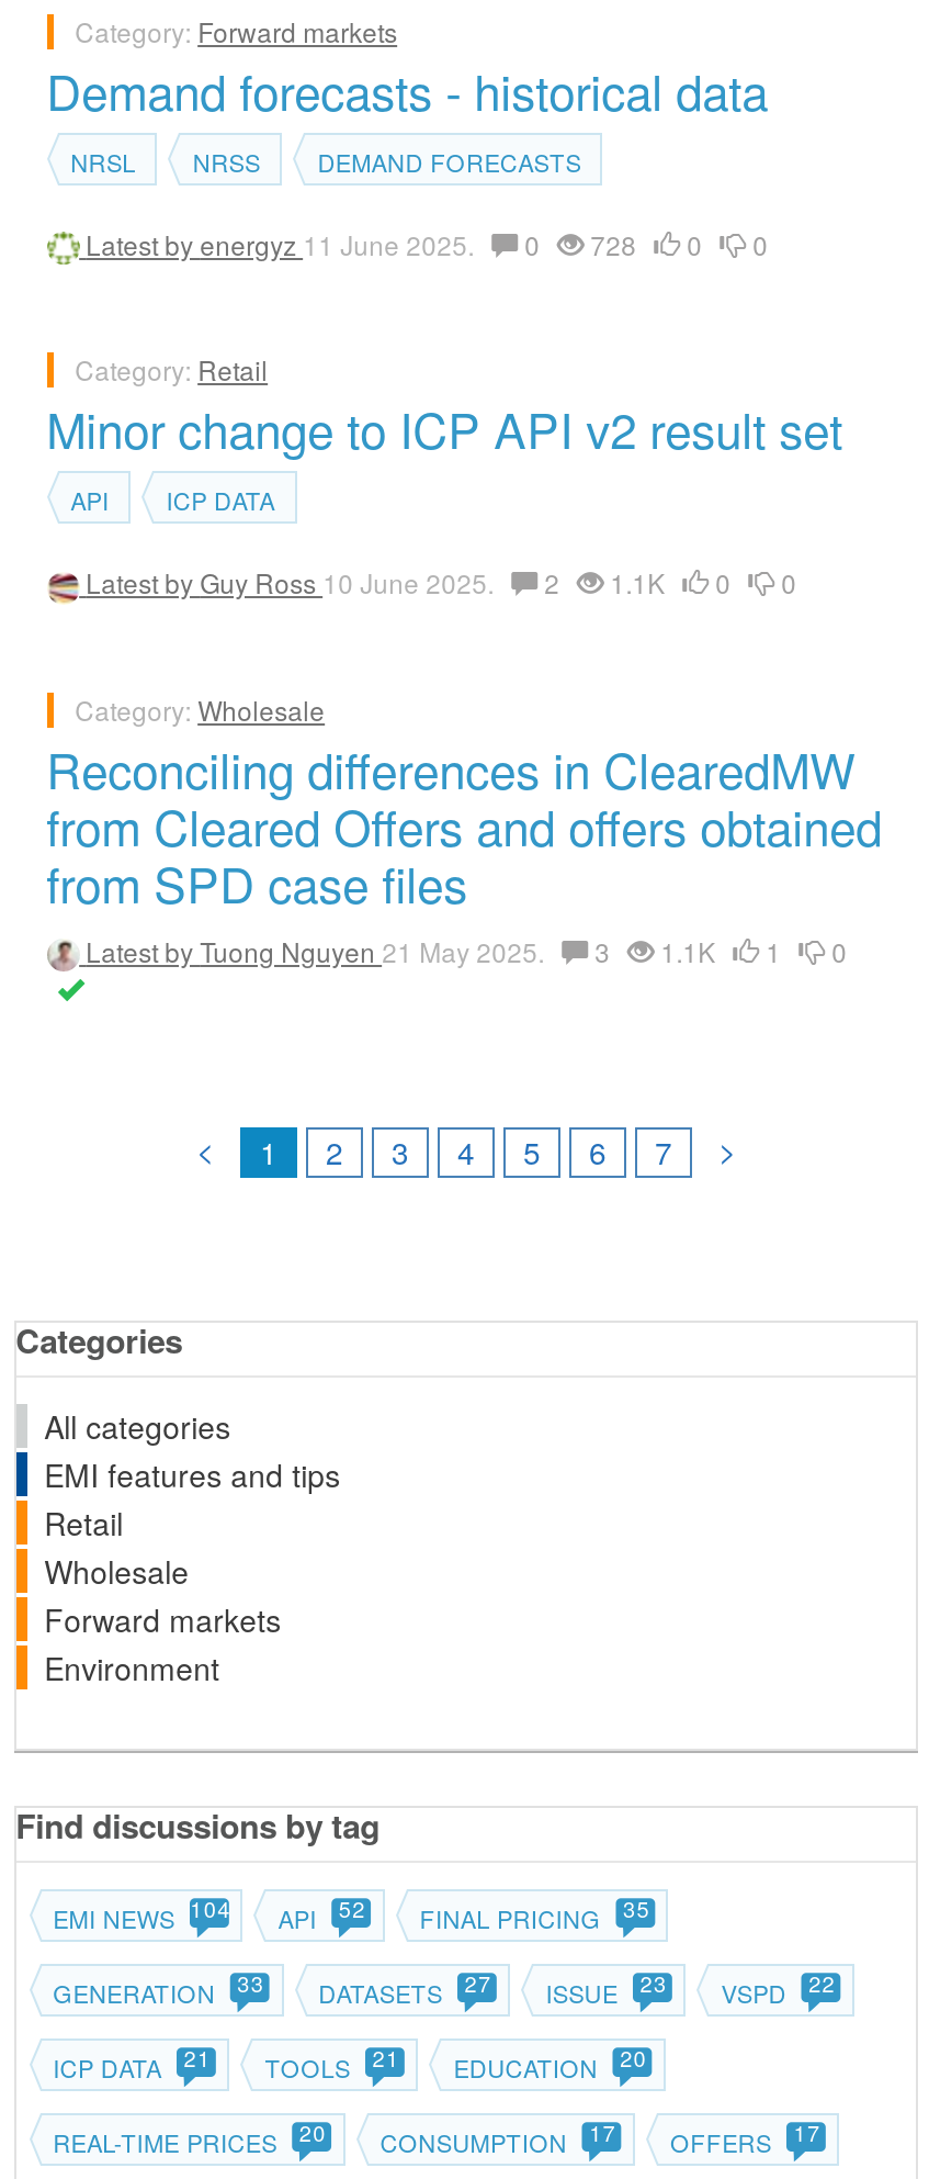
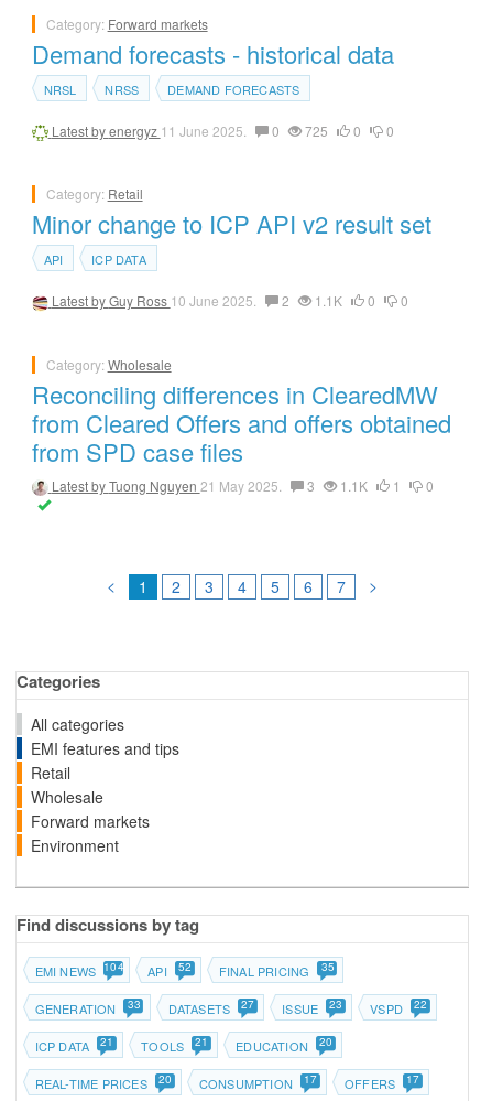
[86,225,768,262] Latest by energyz 11 June 2025. 0 728 0 0 -> [51,121,394,140] Latest by energyz 11 June 2025. 0 725 0 0

